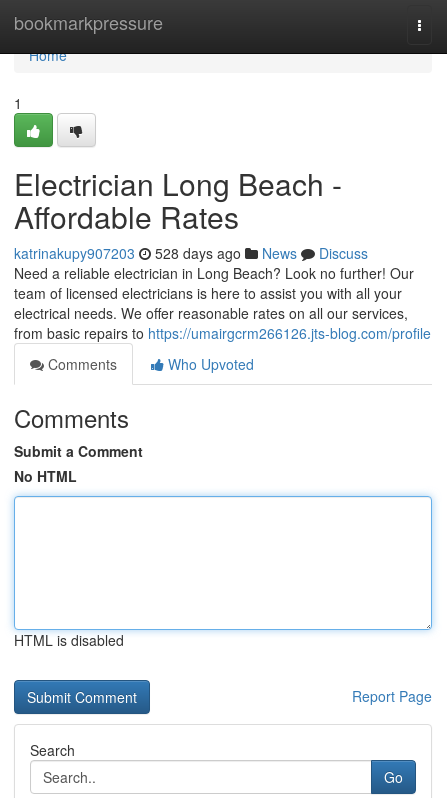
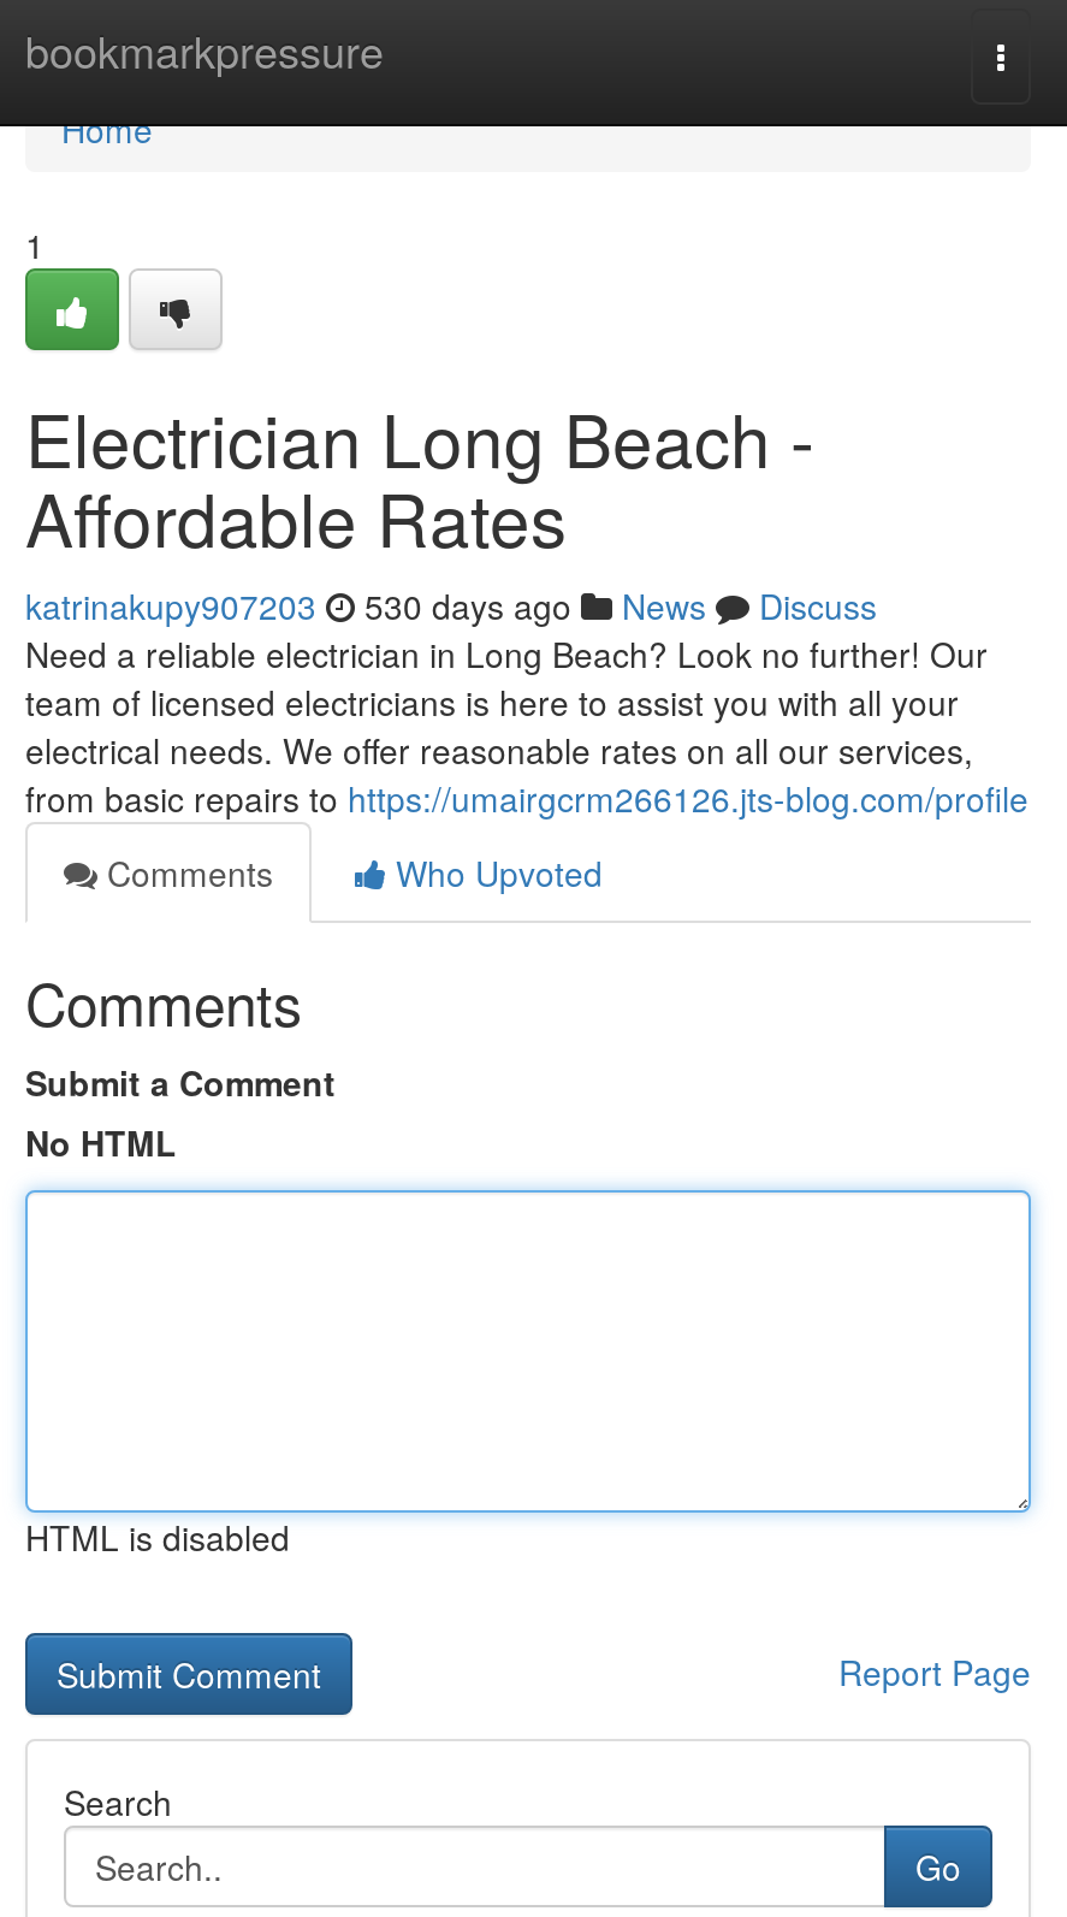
[14,243,368,263] katrinakupy907203 528 days ago News Discuss -> [25,581,877,629] katrinakupy907203 530 days ago News Discuss

